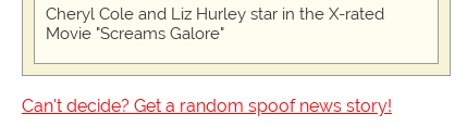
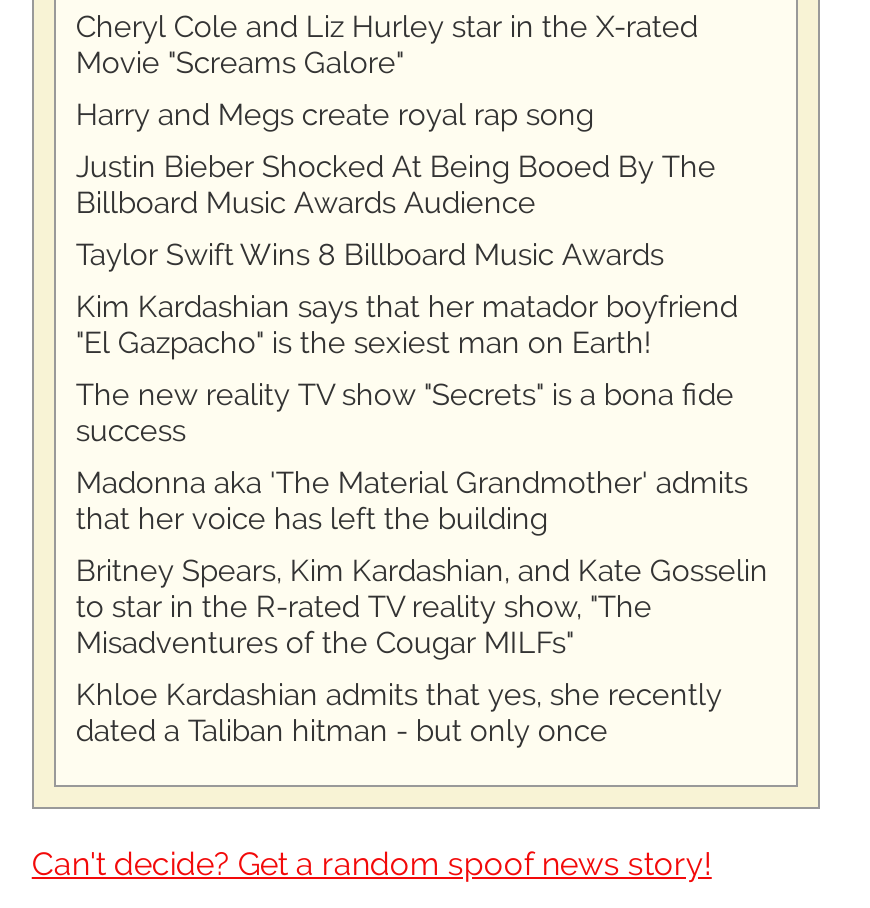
none -> [76,96,768,748] Harry and Megs create royal rap song | Justin Bieber Shocked At Being Booed By The | Billboard Music Awards Audience | Taylor Swift Wins 8 Billboard Music Awards | Kim Kardashian says that her matador boyfriend | "El Gazpacho" is the sexiest man on Earth! | The new reality TV show "Secrets" is a bona fide | success | Madonna aka 'The Material Grandmother' admits | that her voice has left the building | Britney Spears, Kim Kardashian, and Kate Gosselin | to star in the R-rated TV reality show, "The | Misadventures of the Cougar MILFs" | Khloe Kardashian admits that yes, she recently | dated a Taliban hitman - but only once

